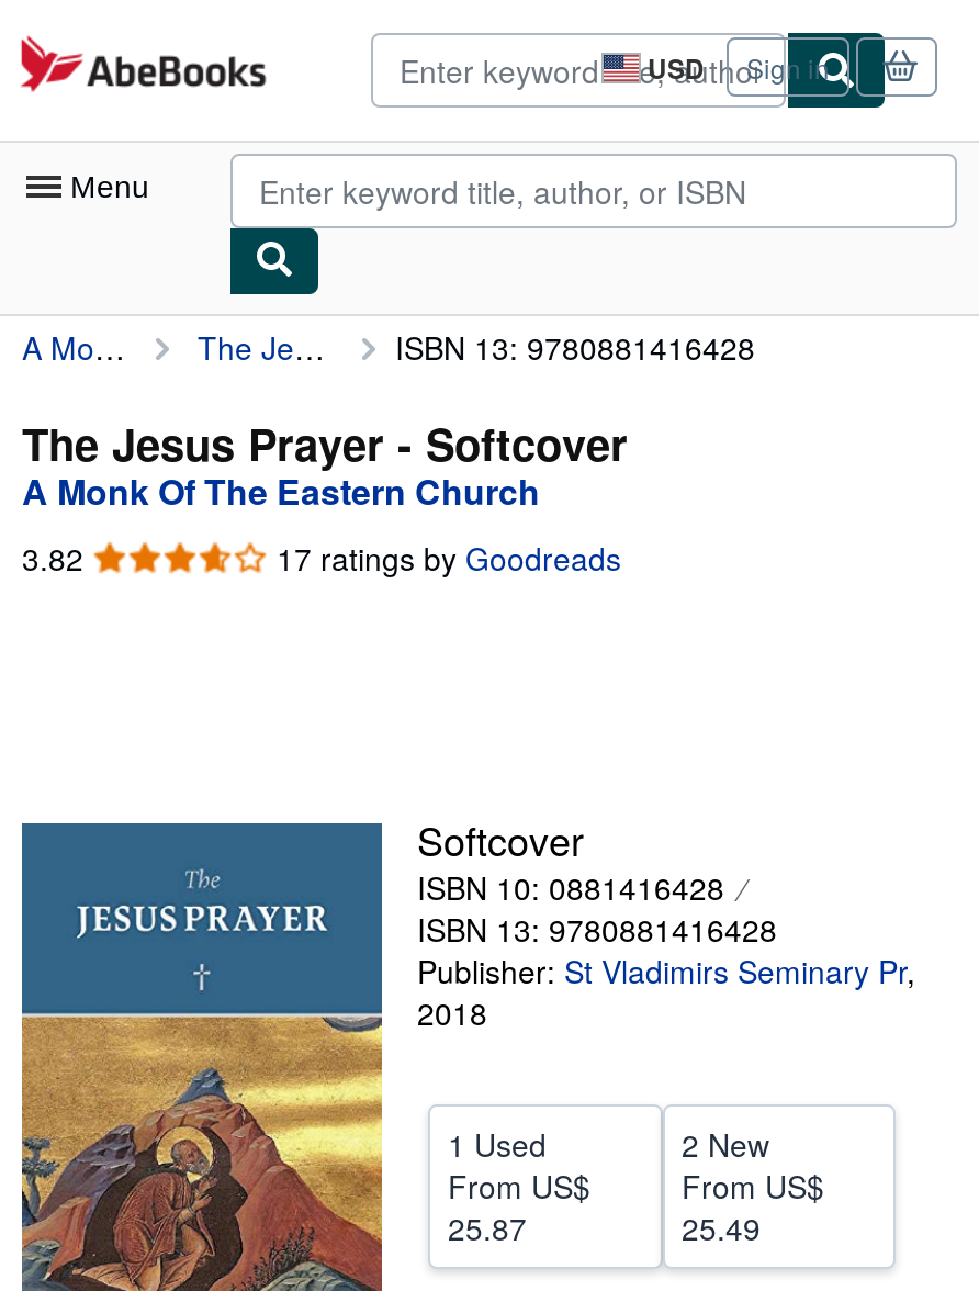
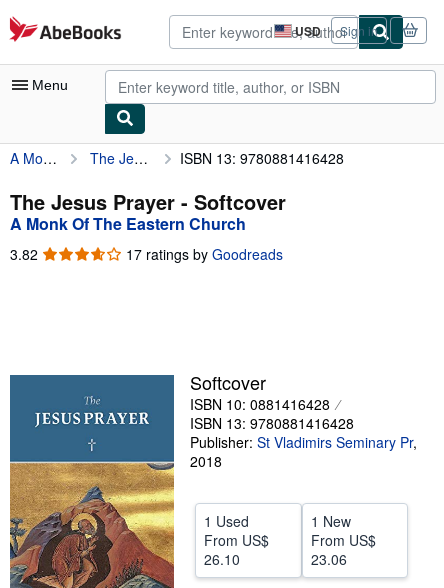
[682,1122,769,1166] 2 New -> [310,511,350,531] 1 New
[448,1205,527,1249] 25.87 -> [204,549,240,569] 26.10
[682,1205,761,1249] 25.49 -> [310,549,346,569] 23.06

